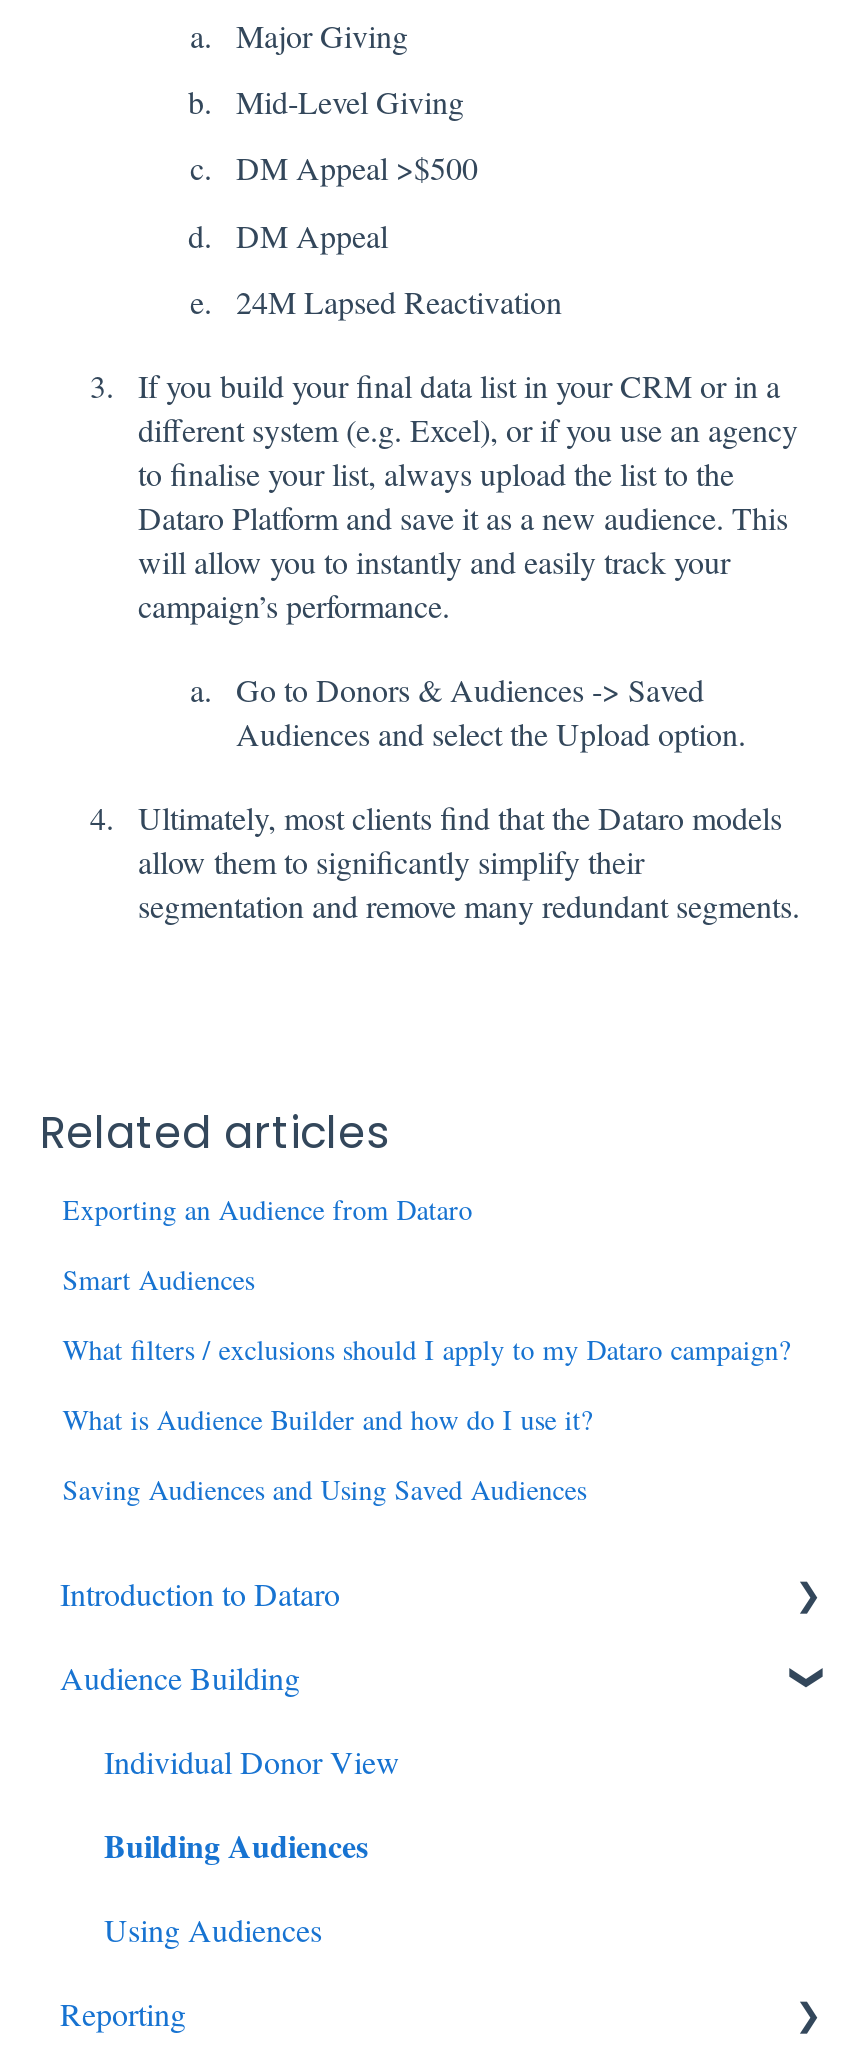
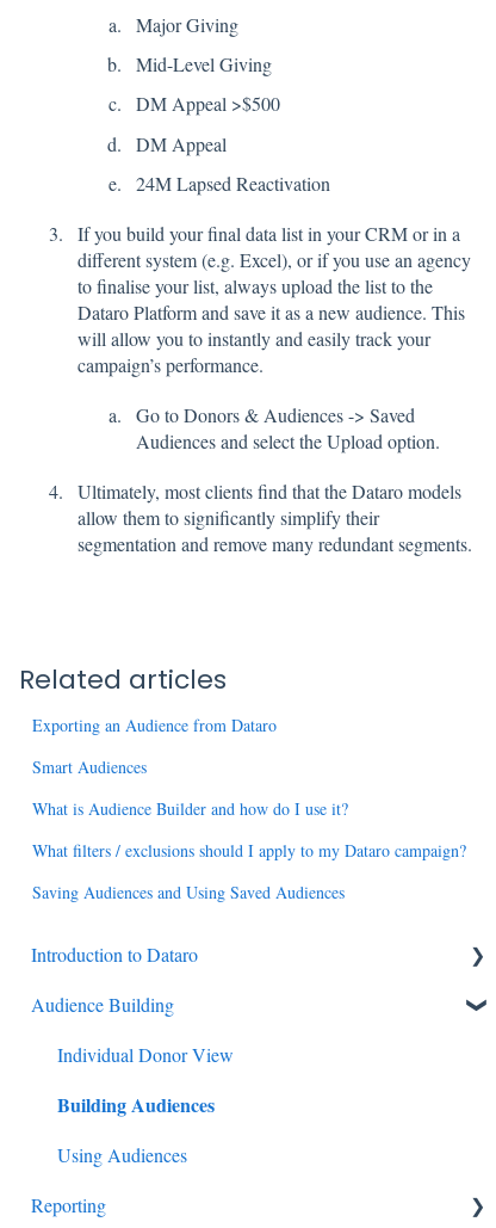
moved [62,1329,790,1367] -> [32,839,466,861]: What filters / exclusions should I apply to my Dataro campaign?
moved [62,1399,592,1437] -> [32,797,348,820]: What is Audience Builder and how do I use it?

